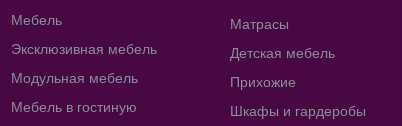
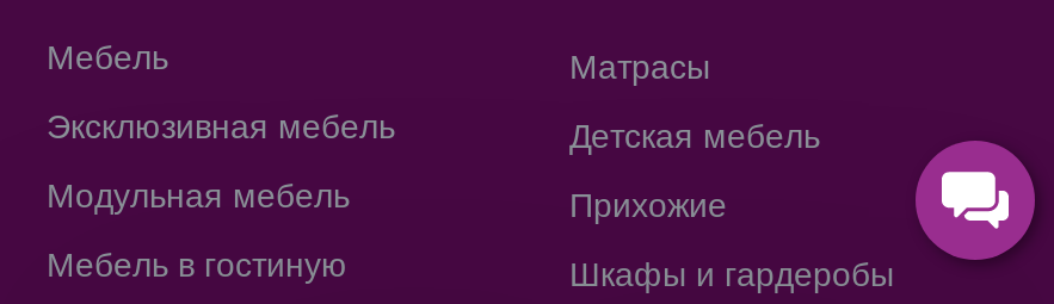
none -> [916,139,1035,261] [image]

